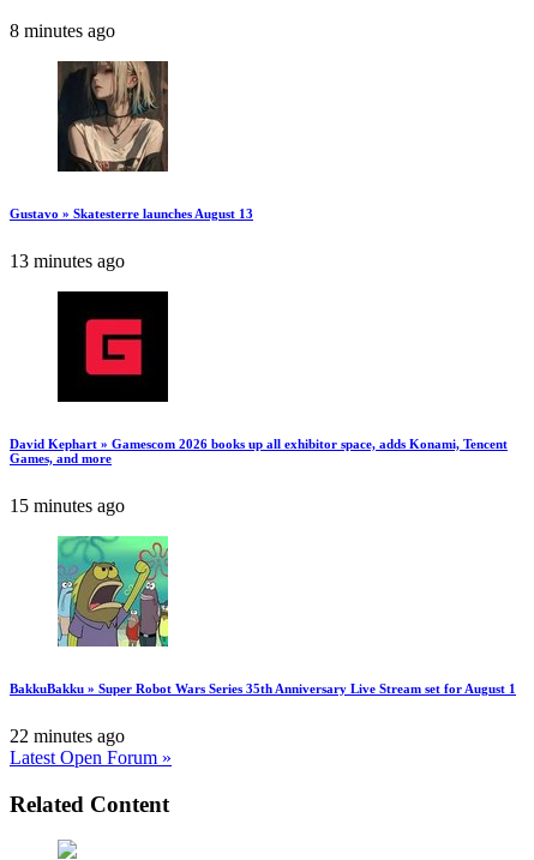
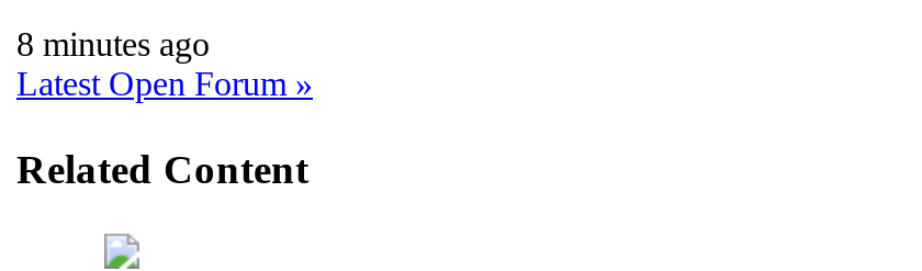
[10,60,253,271] [image] | Gustavo » Skatesterre launches August 13 | 13 minutes ago -> none
[10,290,508,516] [image] | David Kephart » Gamescom 2026 books up all exhibitor space, adds Konami, Tencent | Games, and more | 15 minutes ago -> none
[10,535,516,746] [image] | BakkuBakku » Super Robot Wars Series 35th Anniversary Live Stream set for August 1 | 22 minutes ago -> none

